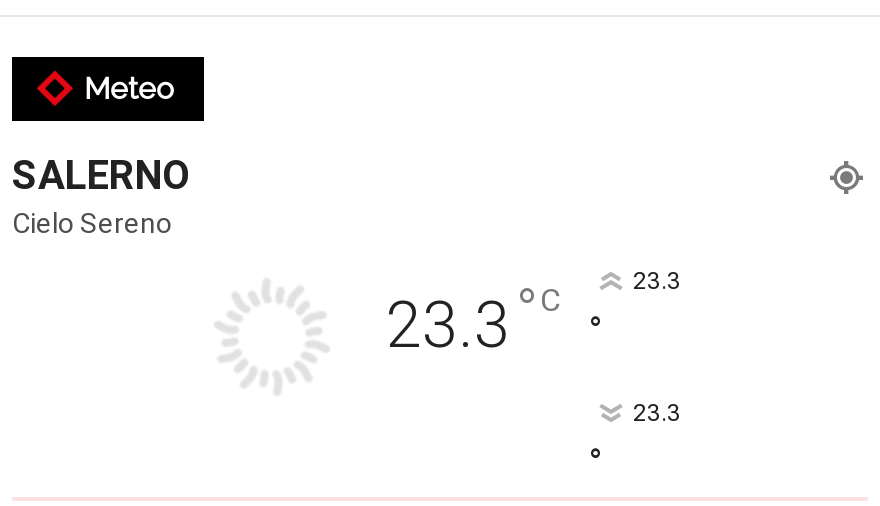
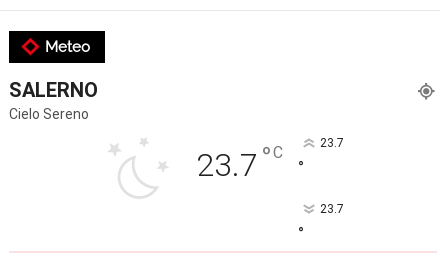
[386,275,560,363] 23.3 °C -> [196,140,283,184] 23.7 °C
[633,267,681,295] 23.3 -> [319,136,343,150] 23.7
[633,399,681,427] 23.3 -> [319,202,343,216] 23.7

